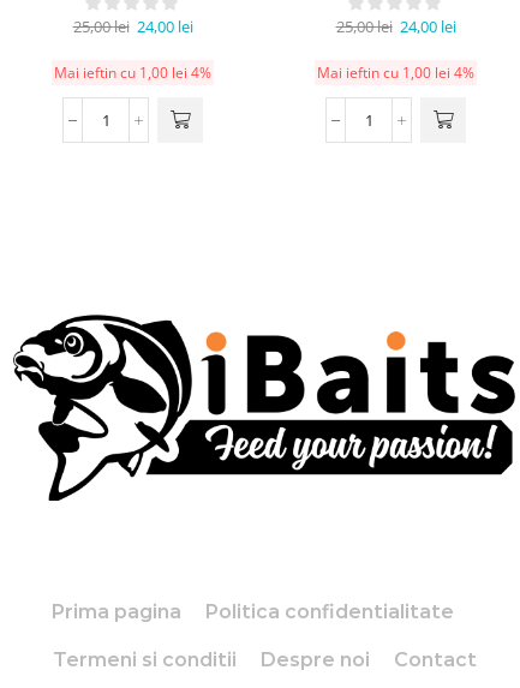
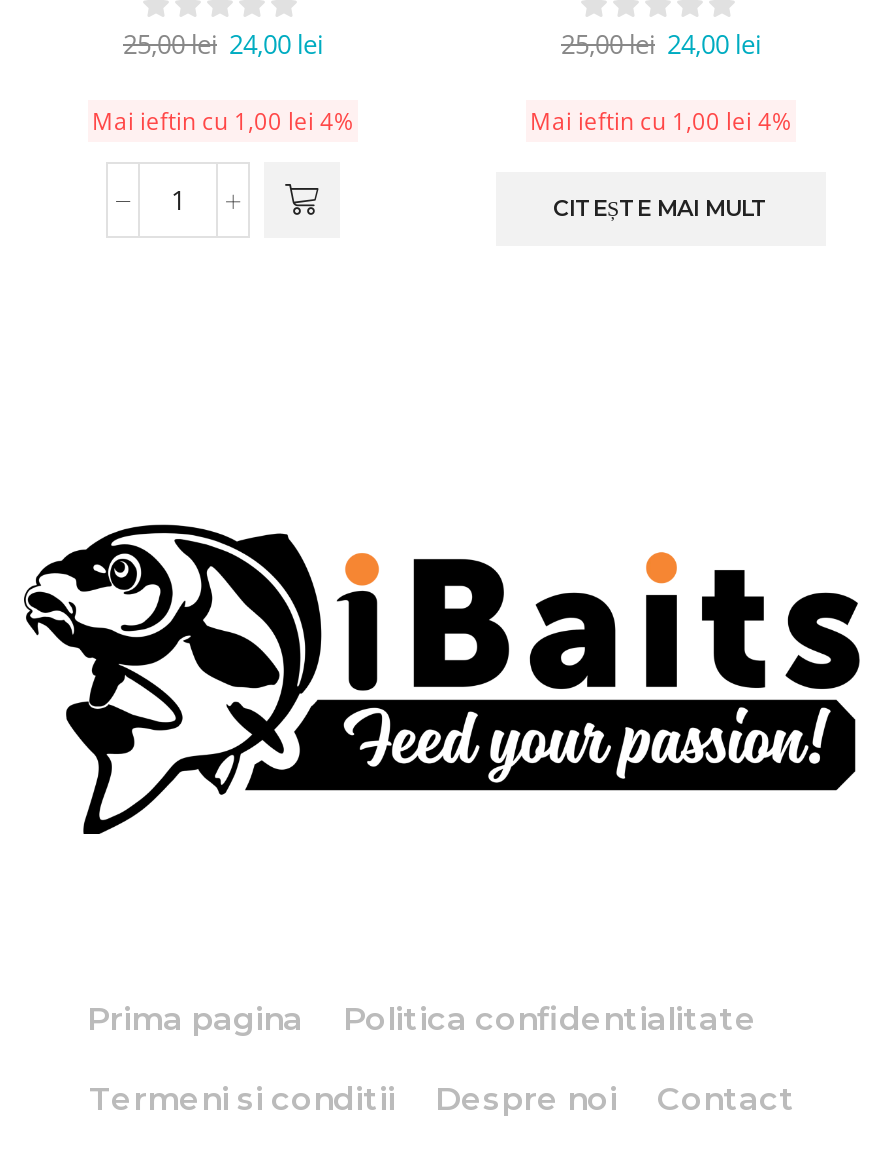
none -> [553,194,769,222] CITEȘTE MAI MULT

